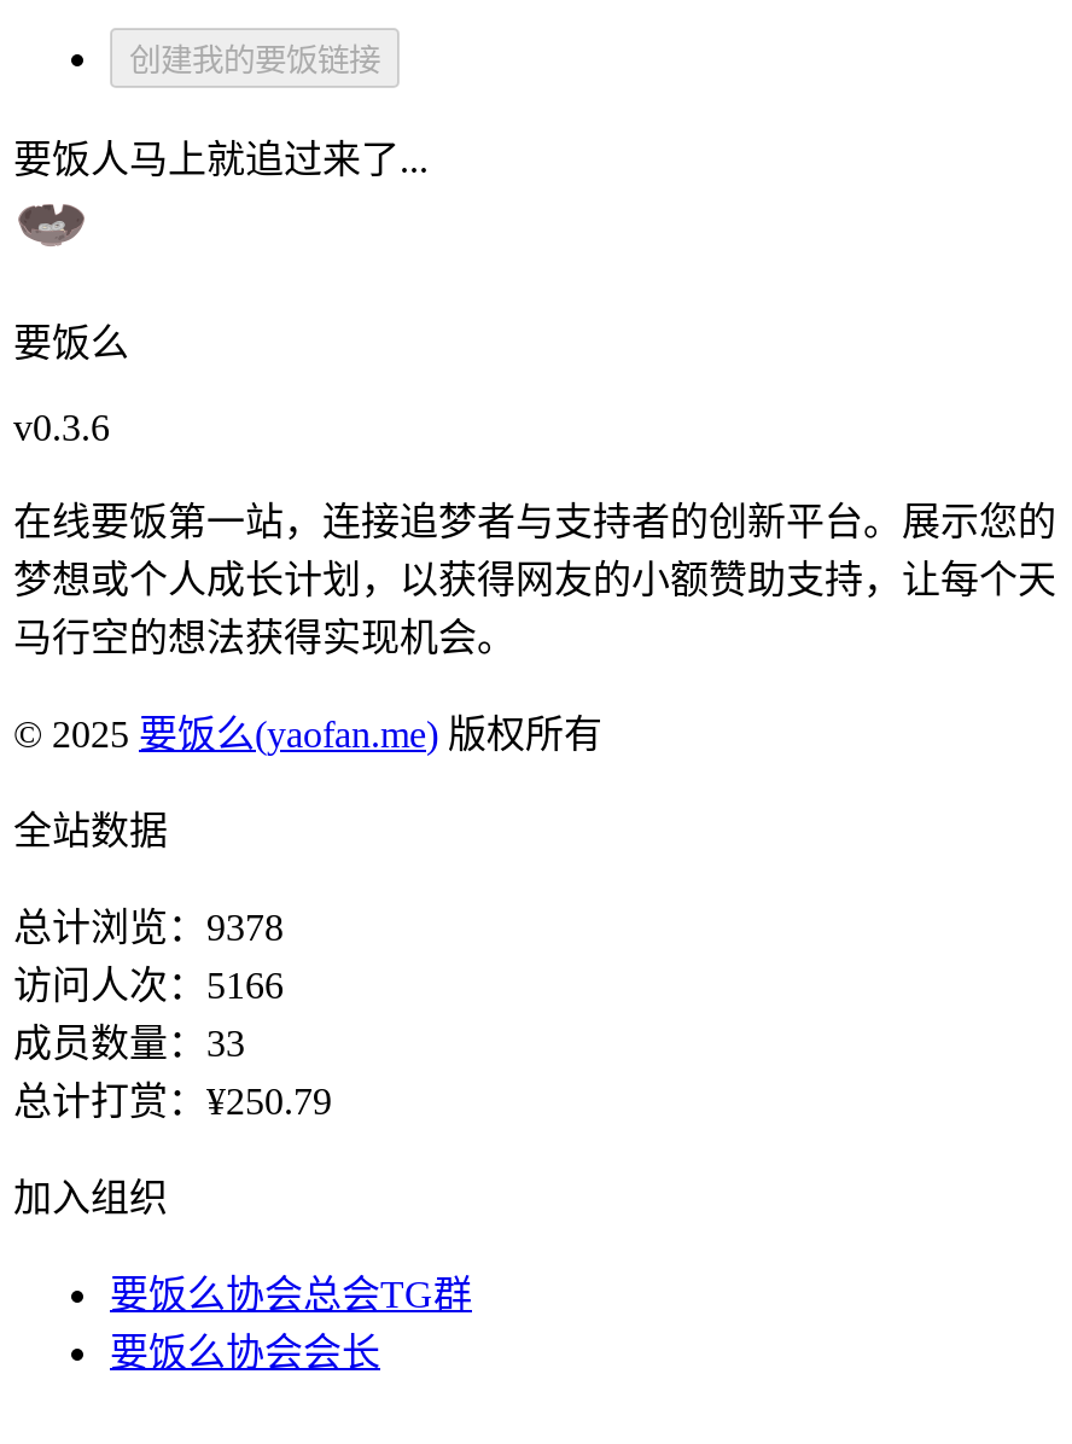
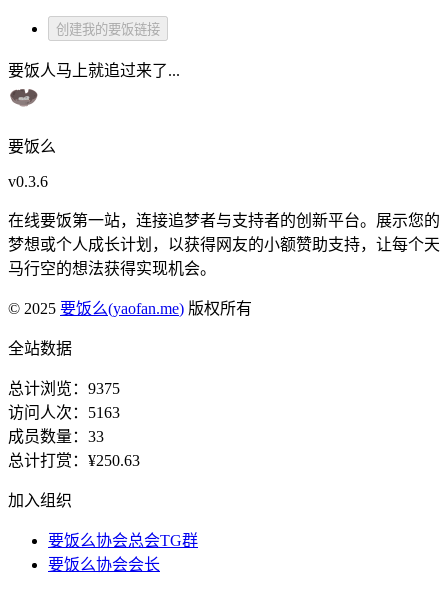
[13,907,284,948] 总计浏览：9378 -> [8,380,120,397] 总计浏览：9375
[13,965,284,1006] 访问人次：5166 -> [8,404,120,421] 访问人次：5163
[13,1081,332,1122] 总计打赏：¥250.79 -> [8,452,140,469] 总计打赏：¥250.63

